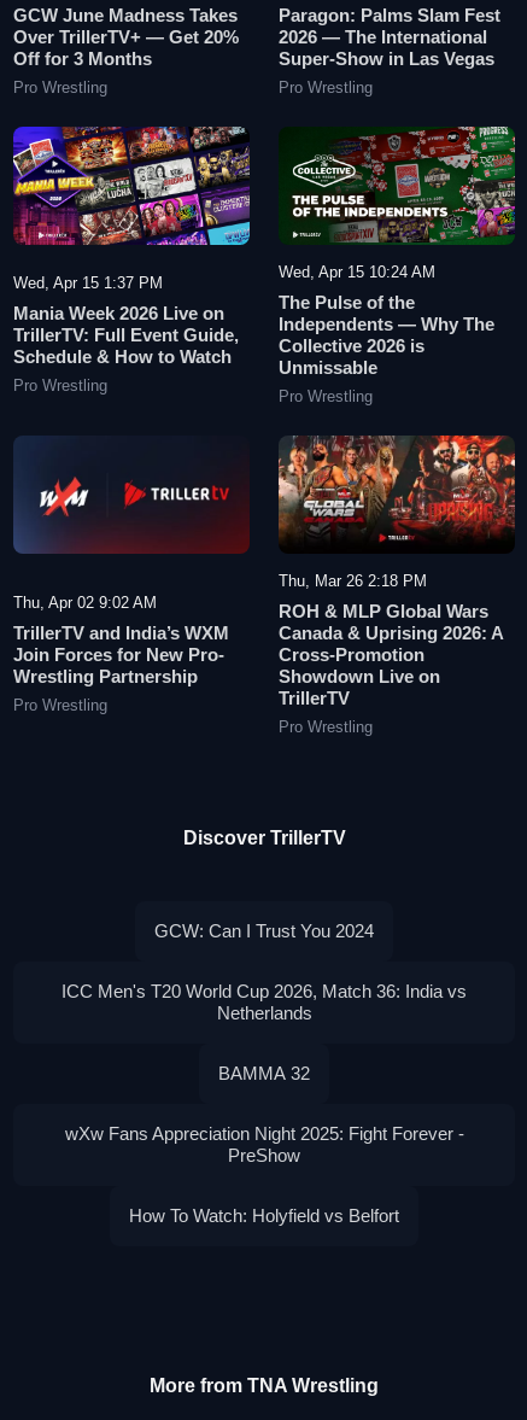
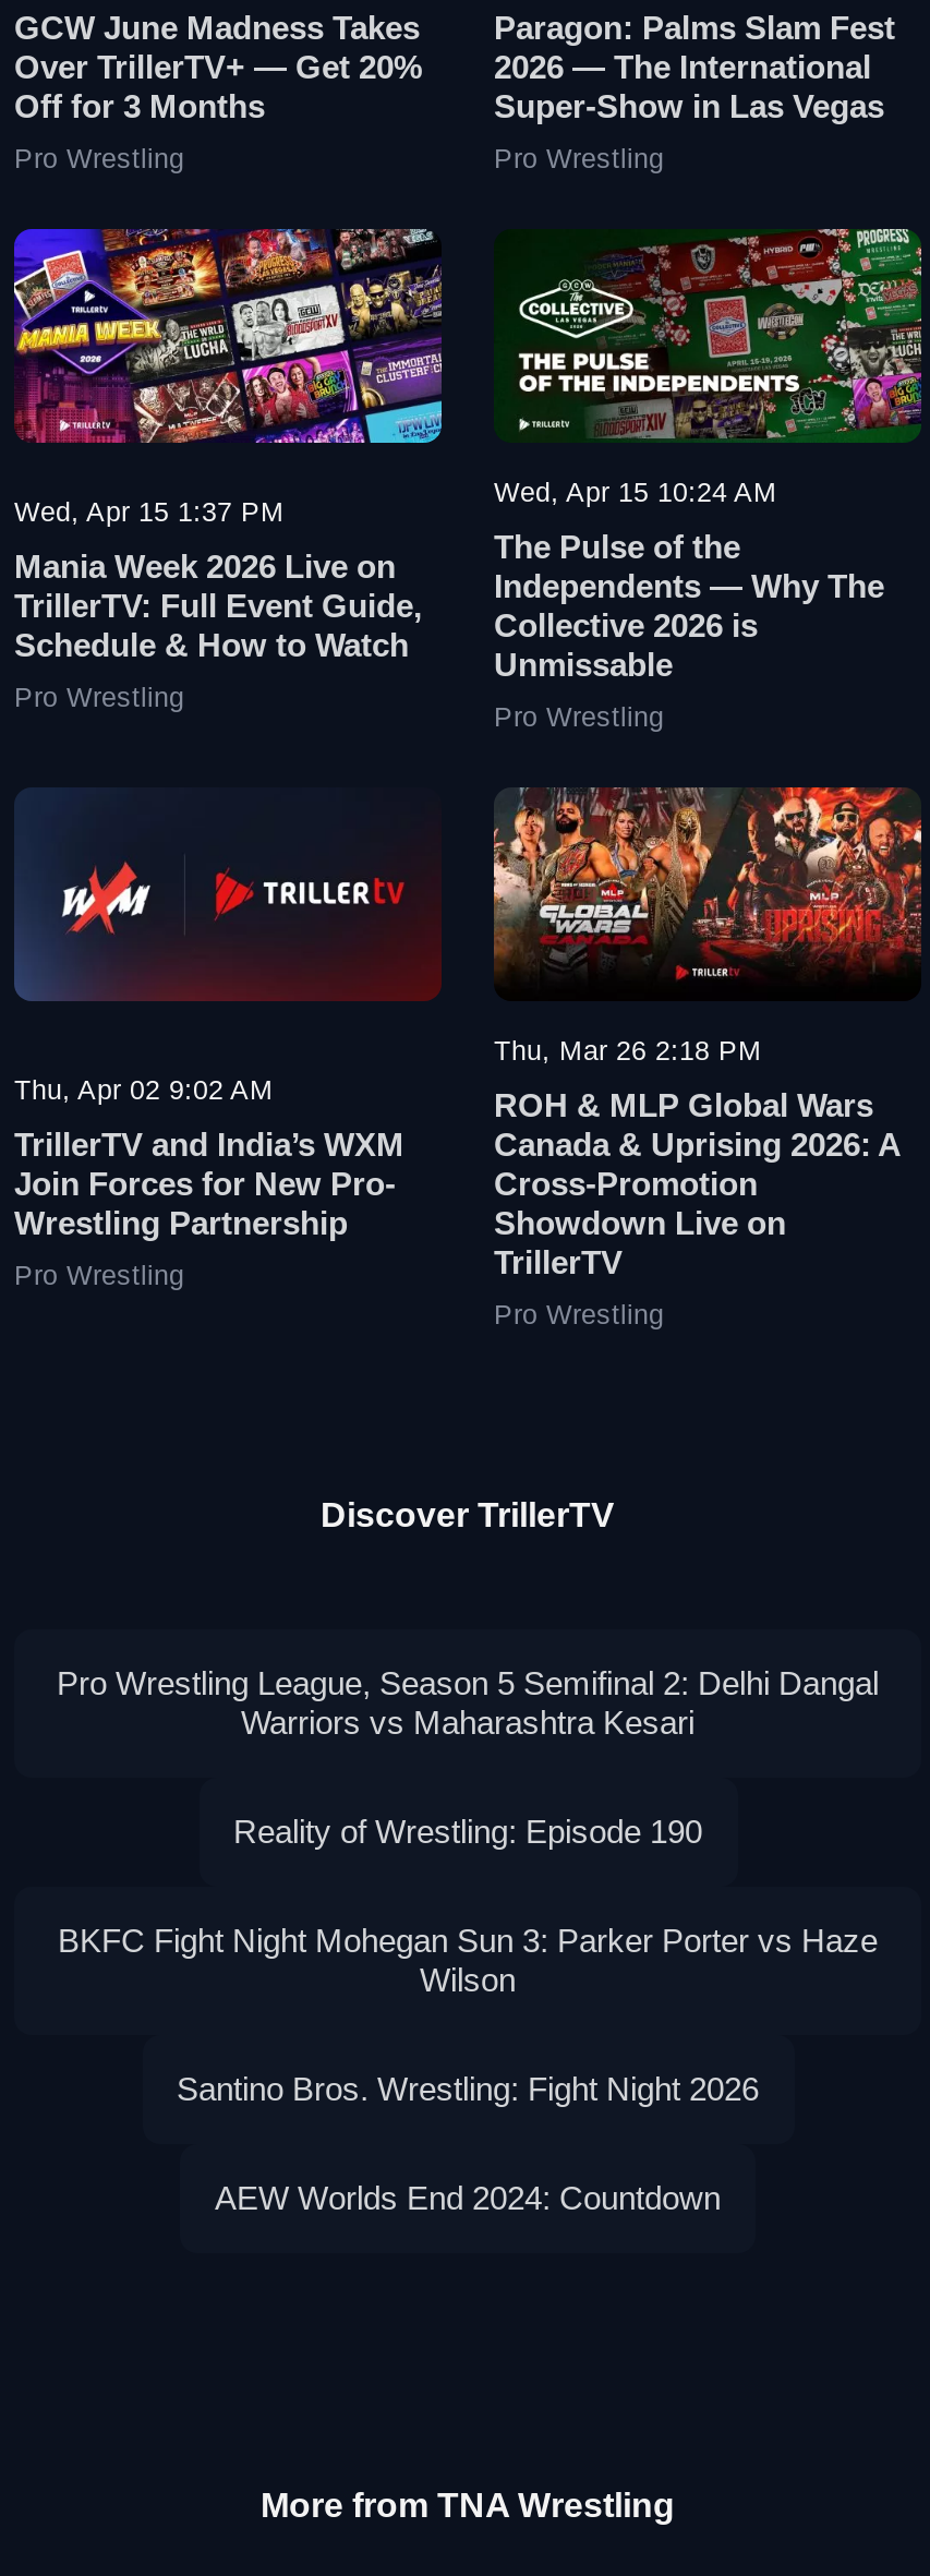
[154,921,374,942] GCW: Can I Trust You 2024 -> [57,1665,879,1742] Pro Wrestling League, Season 5 Semifinal 2: Delhi Dangal | Warriors vs Maharashtra Kesari
[62,981,467,1024] ICC Men's Т20 World Cup 2026, Match 36: India vs | Netherlands -> [233,1814,702,1851] Reality of Wrestling: Episode 190
[218,1063,310,1084] BАММА 32 -> [58,1923,878,1999] BKFC Fight Night Mohegan Sun 3: Parker Porter vs Haze | Wilson
[65,1124,464,1166] wXw Fans Appreciation Night 2025: Fight Forever - | PreShow -> [177,2071,759,2108] Santino Bros. Wrestling: Fight Night 2026
[129,1206,399,1226] How To Watch: Holyfield vs Belfort -> [215,2180,721,2217] AEW Worlds End 2024: Countdown

